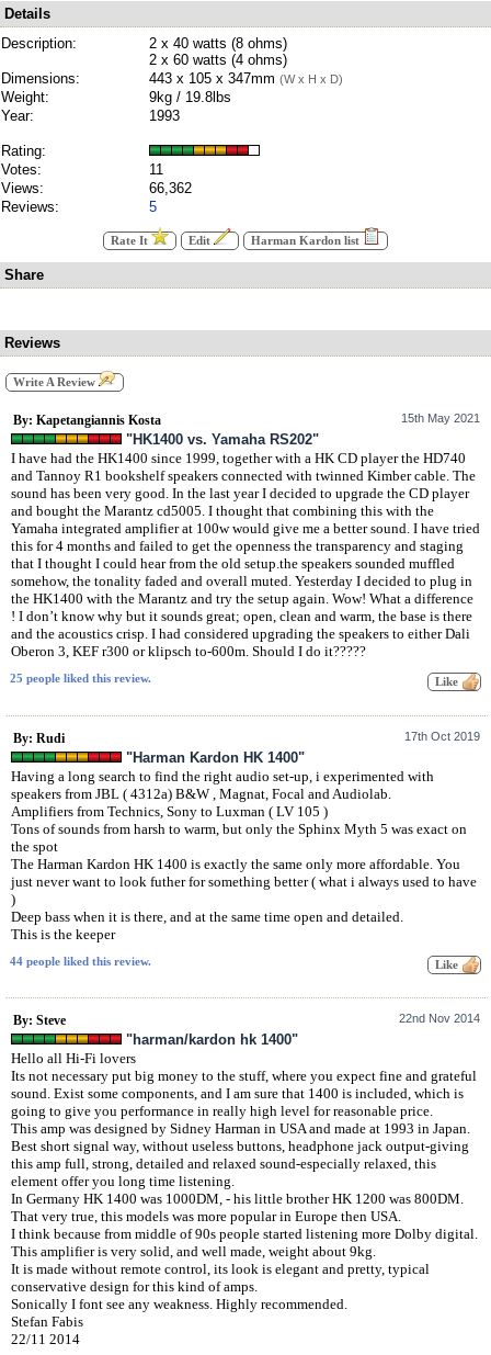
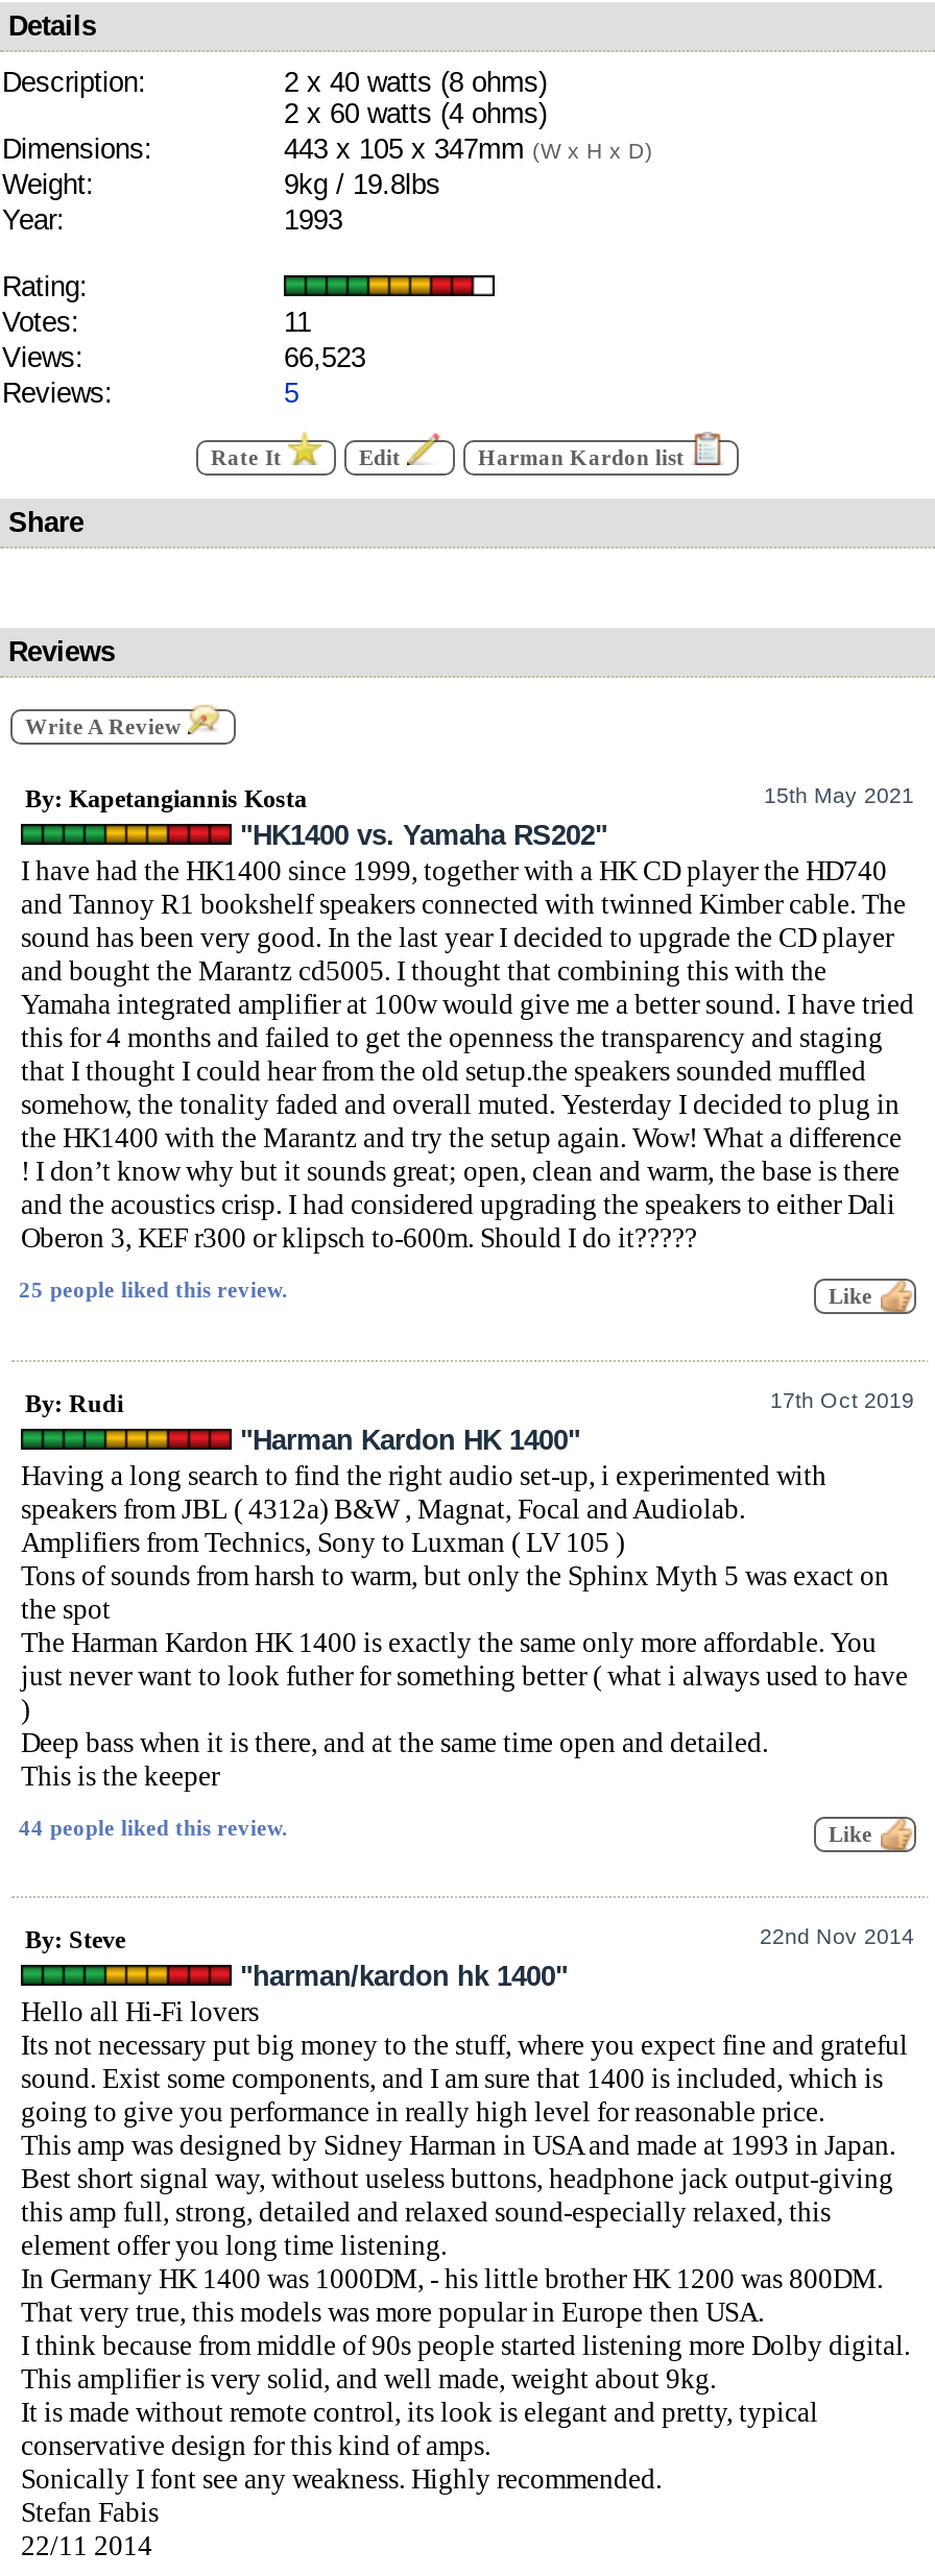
[149,180,192,196] 66,362 -> [284,342,365,373] 66,523

